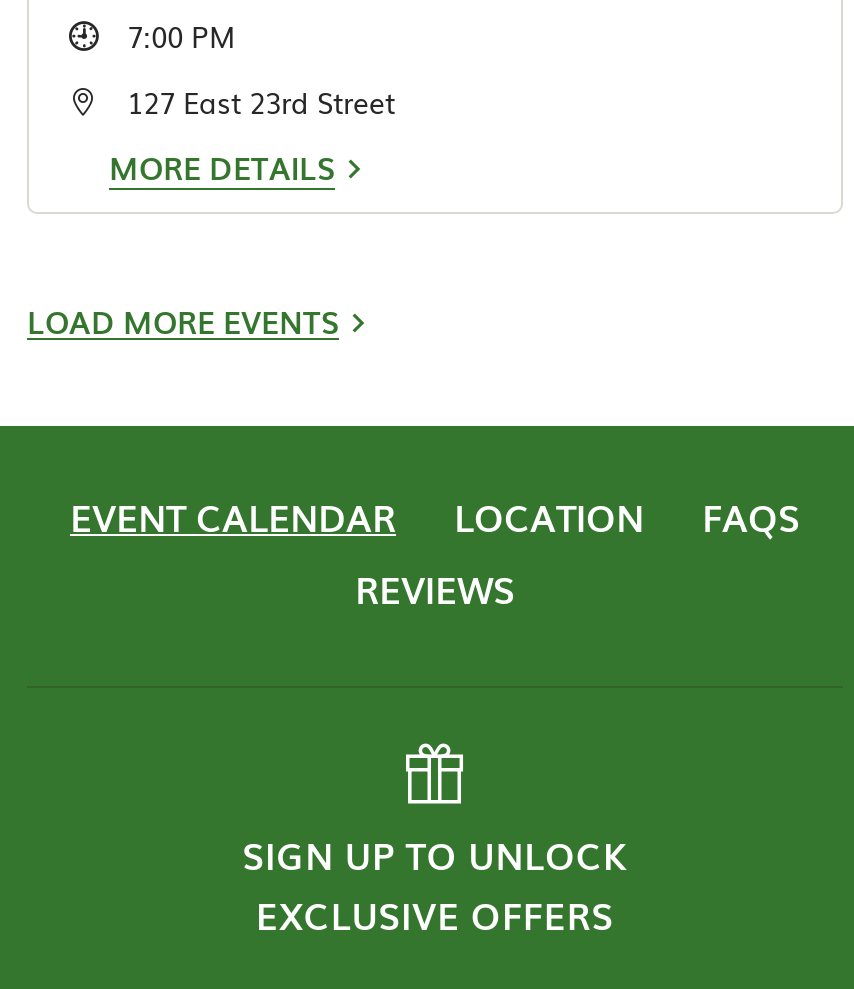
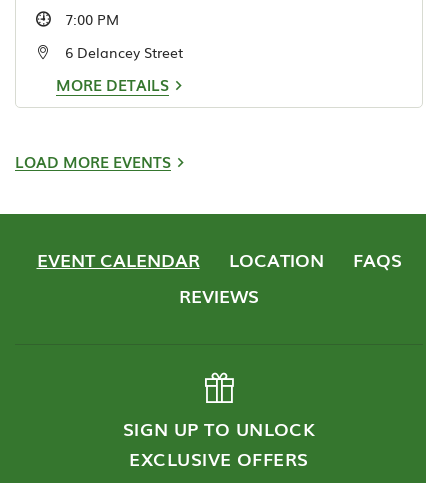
[127,81,395,121] 127 East 23rd Street -> [65,41,183,61] 6 Delancey Street

